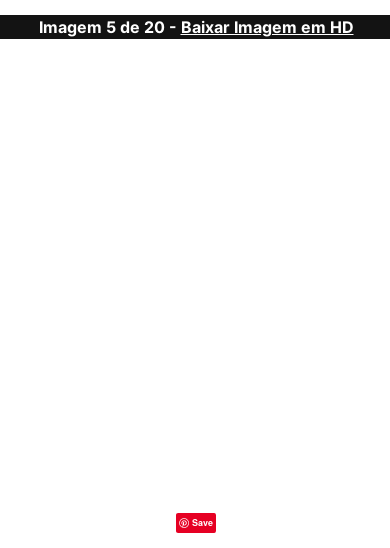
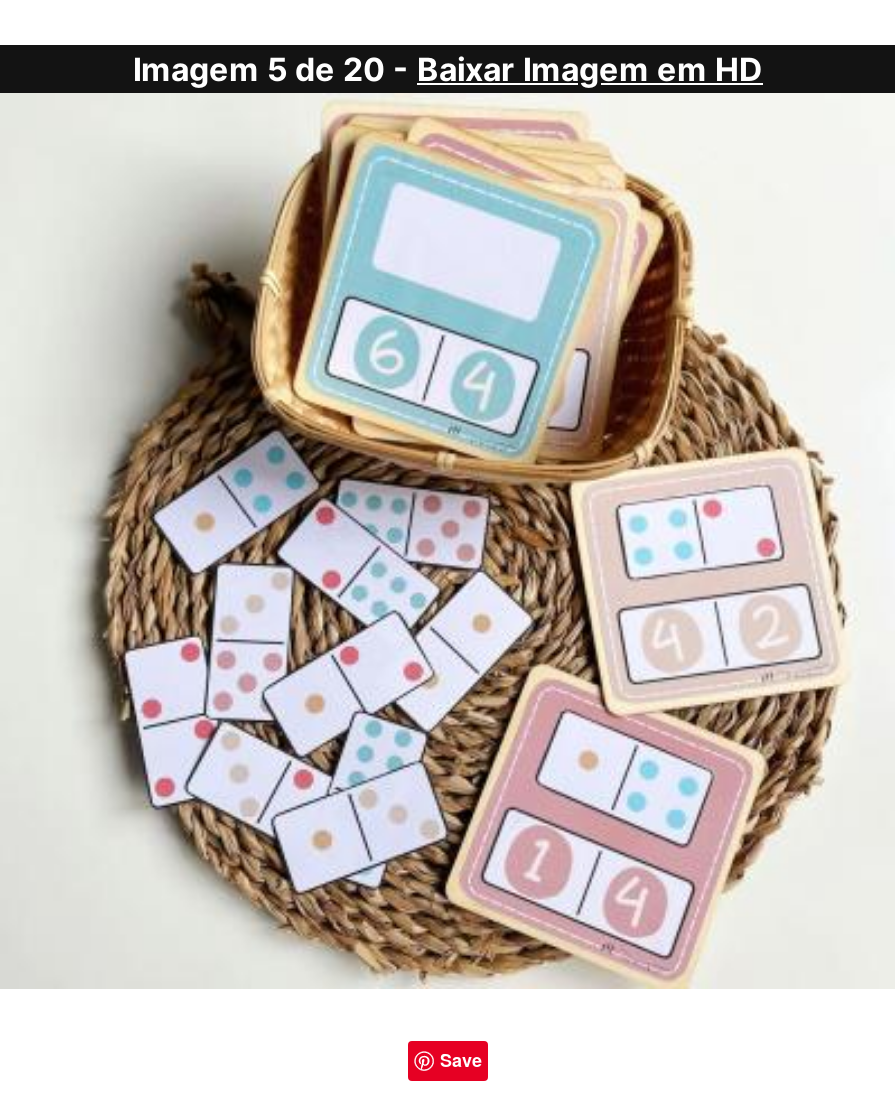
none -> [6,99,850,989] [image]

